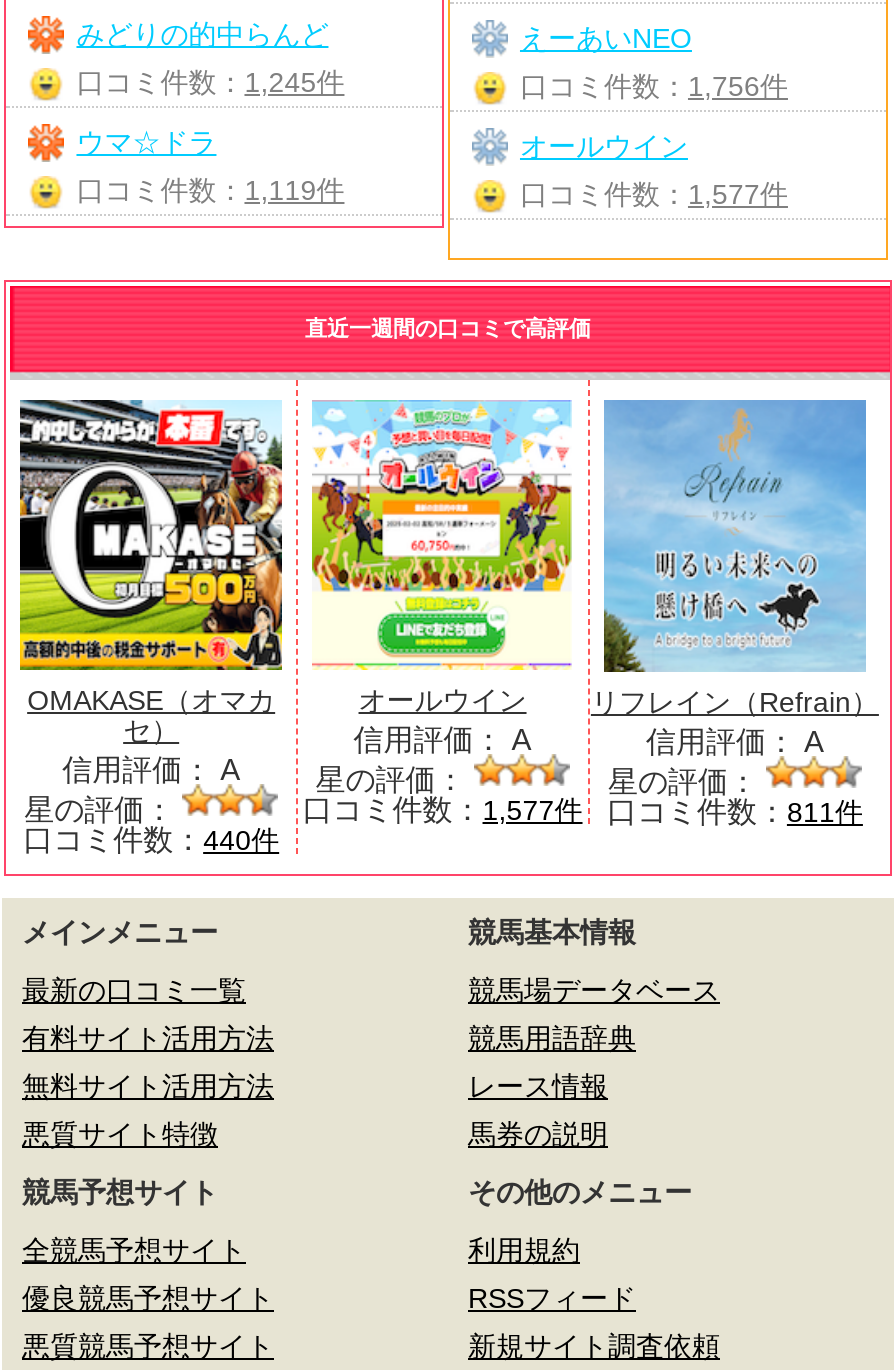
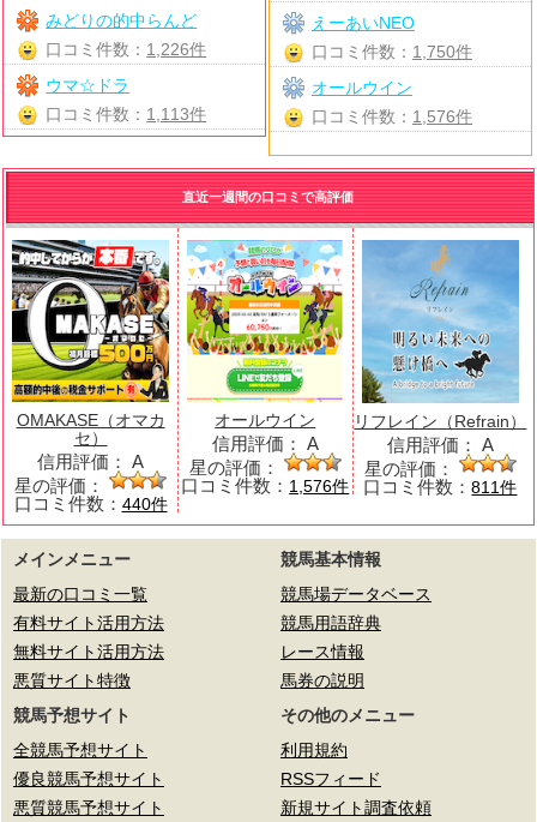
[76,66,344,98] 口コミ件数：1,245件 -> [46,40,206,59] 口コミ件数：1,226件
[520,70,788,102] 口コミ件数：1,756件 -> [312,42,472,61] 口コミ件数：1,750件
[76,174,344,206] 口コミ件数：1,119件 -> [46,104,206,124] 口コミ件数：1,113件
[520,178,788,210] 口コミ件数：1,577件 -> [312,107,472,126] 口コミ件数：1,576件
[303,792,583,826] 口コミ件数：1,577件 -> [181,475,349,496] 口コミ件数：1,576件

